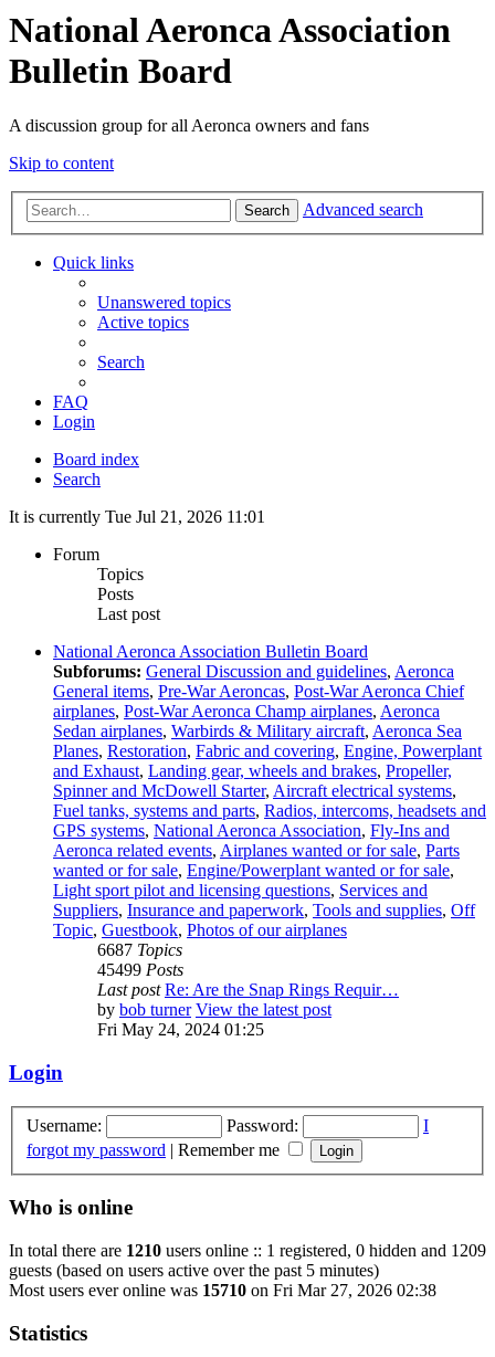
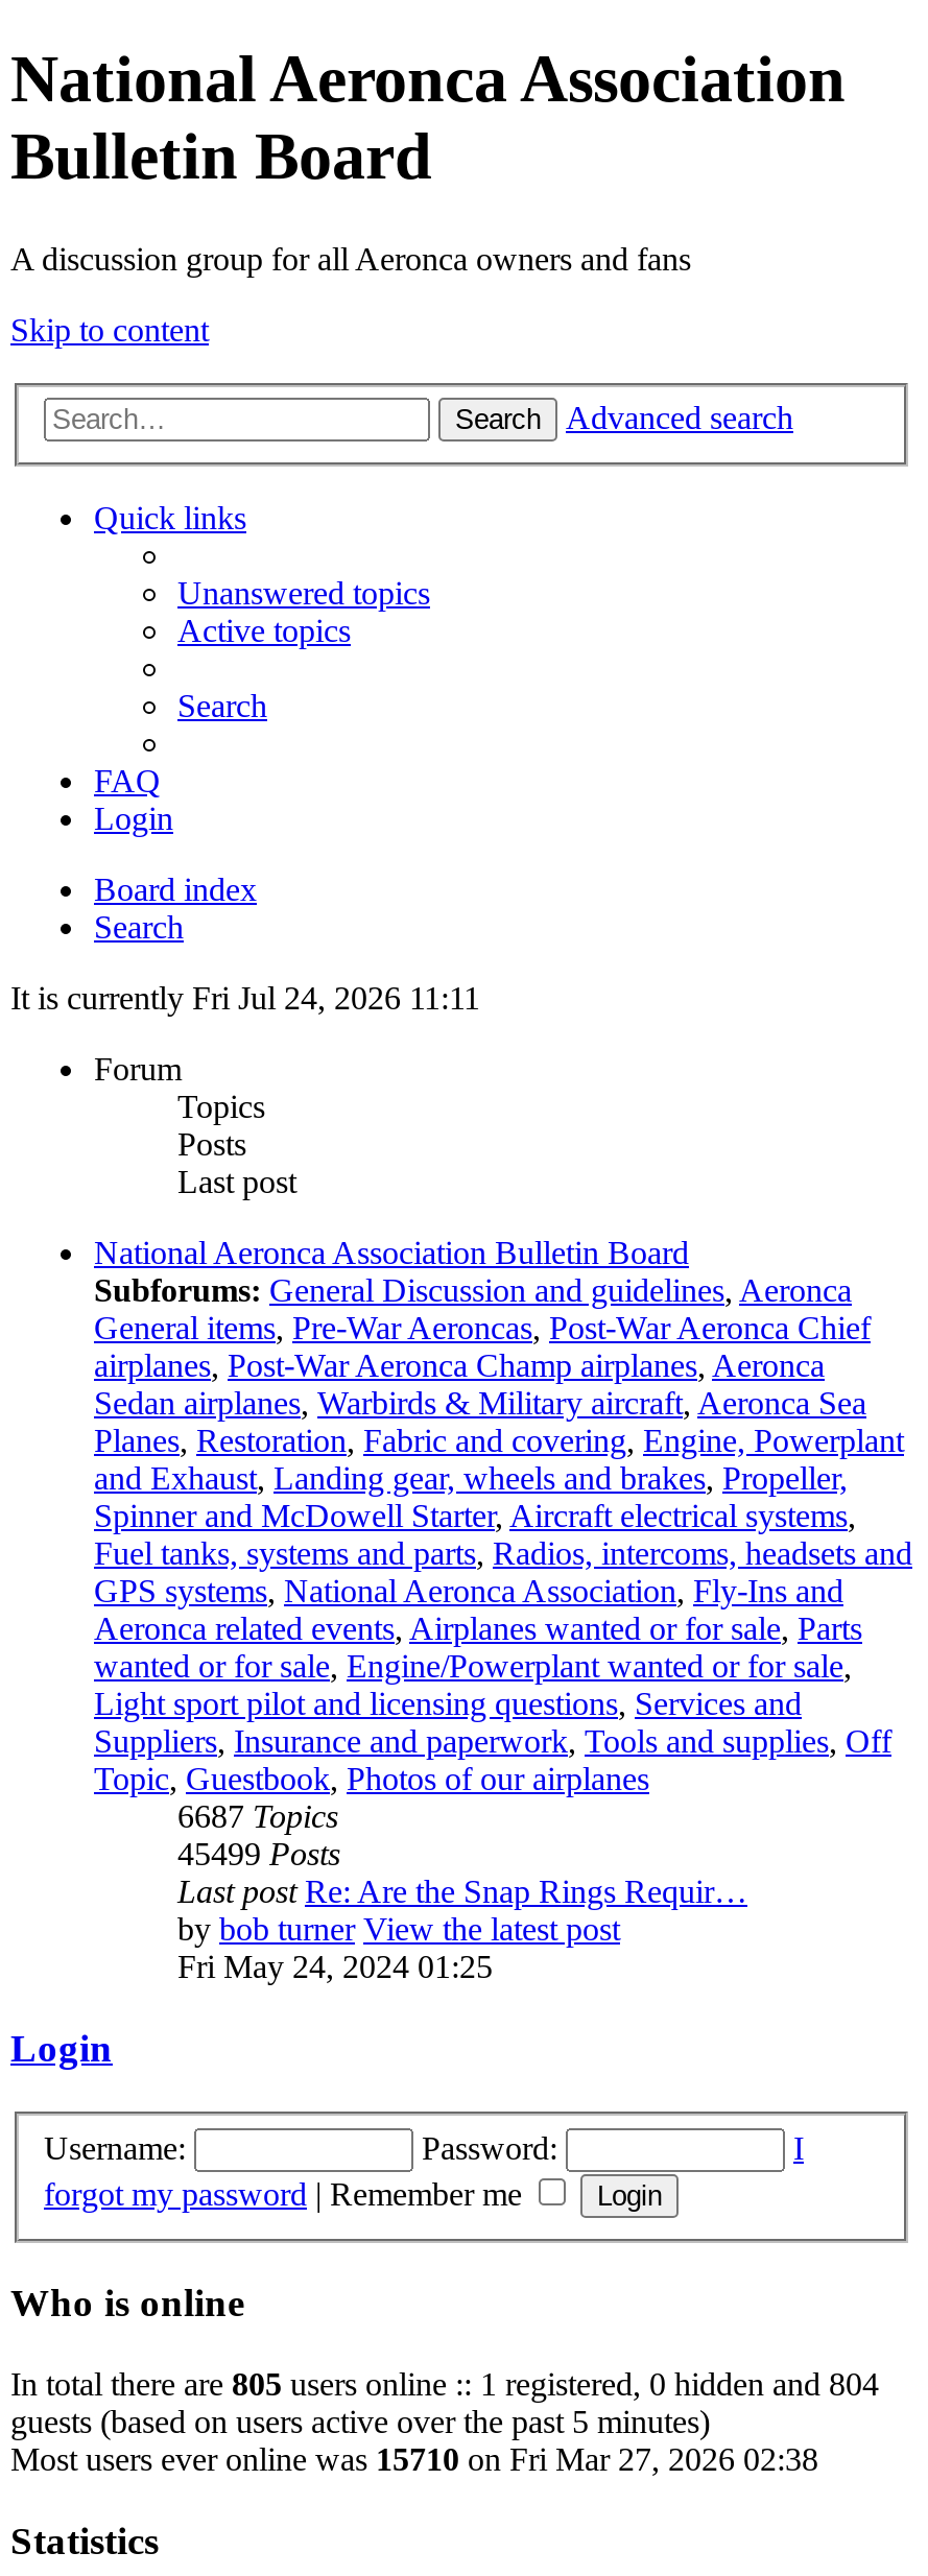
[9,508,265,527] It is currently Tue Jul 21, 2026 11:01 -> [10,981,480,1017] It is currently Fri Jul 24, 2026 11:11
[9,1241,486,1260] In total there are 1210 users online :: 1 registered, 0 hidden and 1209 -> [10,2366,879,2401] In total there are 805 users online :: 1 registered, 0 hidden and 804

